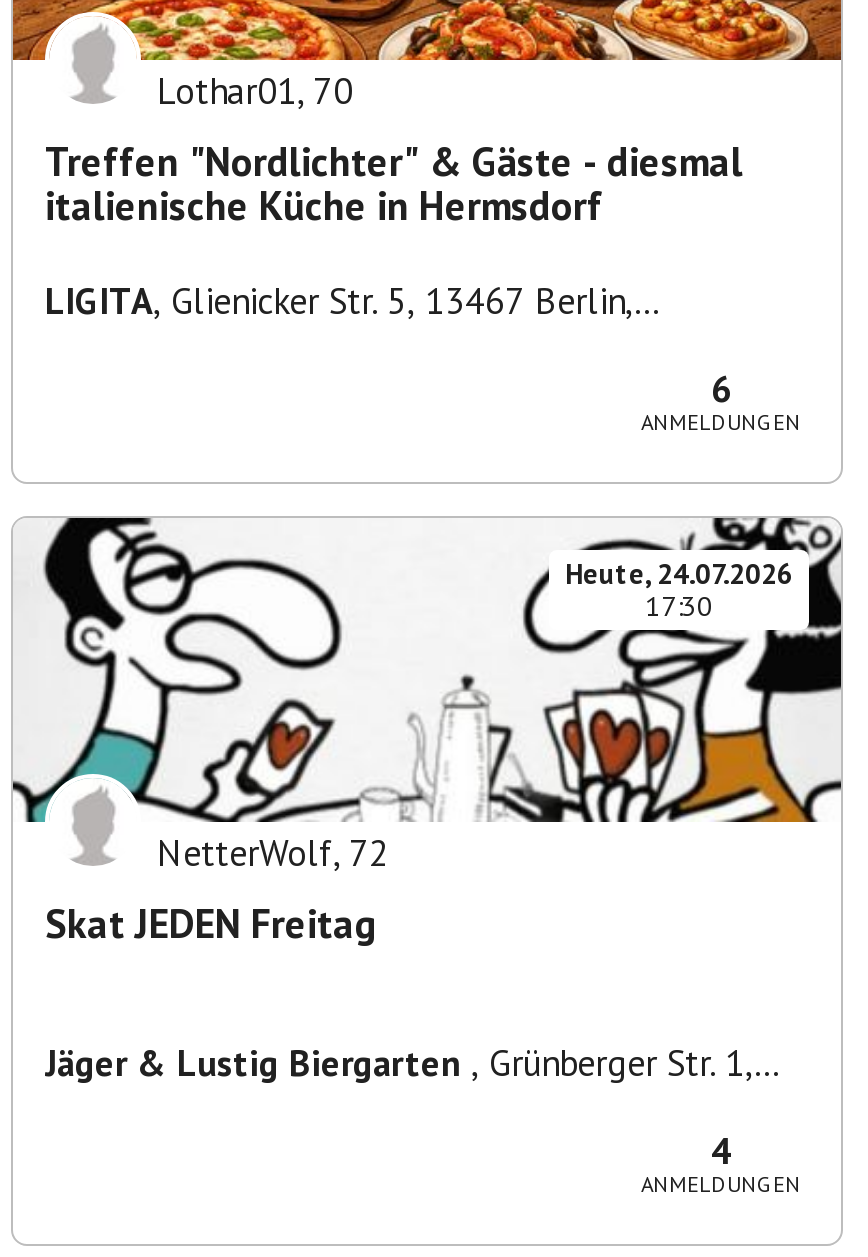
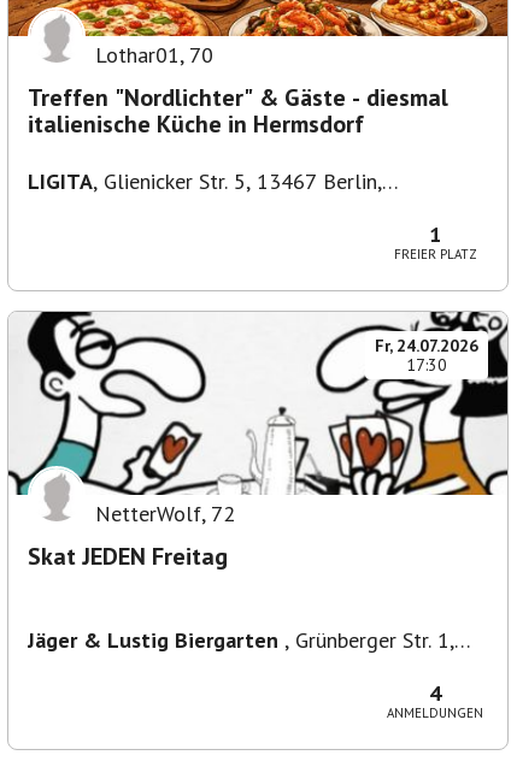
[641,366,801,436] 6 | ANMELDUNGEN -> [393,220,477,262] 1 | FREIER PLATZ
[565,556,793,592] Heute, 24.07.2026 -> [375,335,478,356] Fr, 24.07.2026

